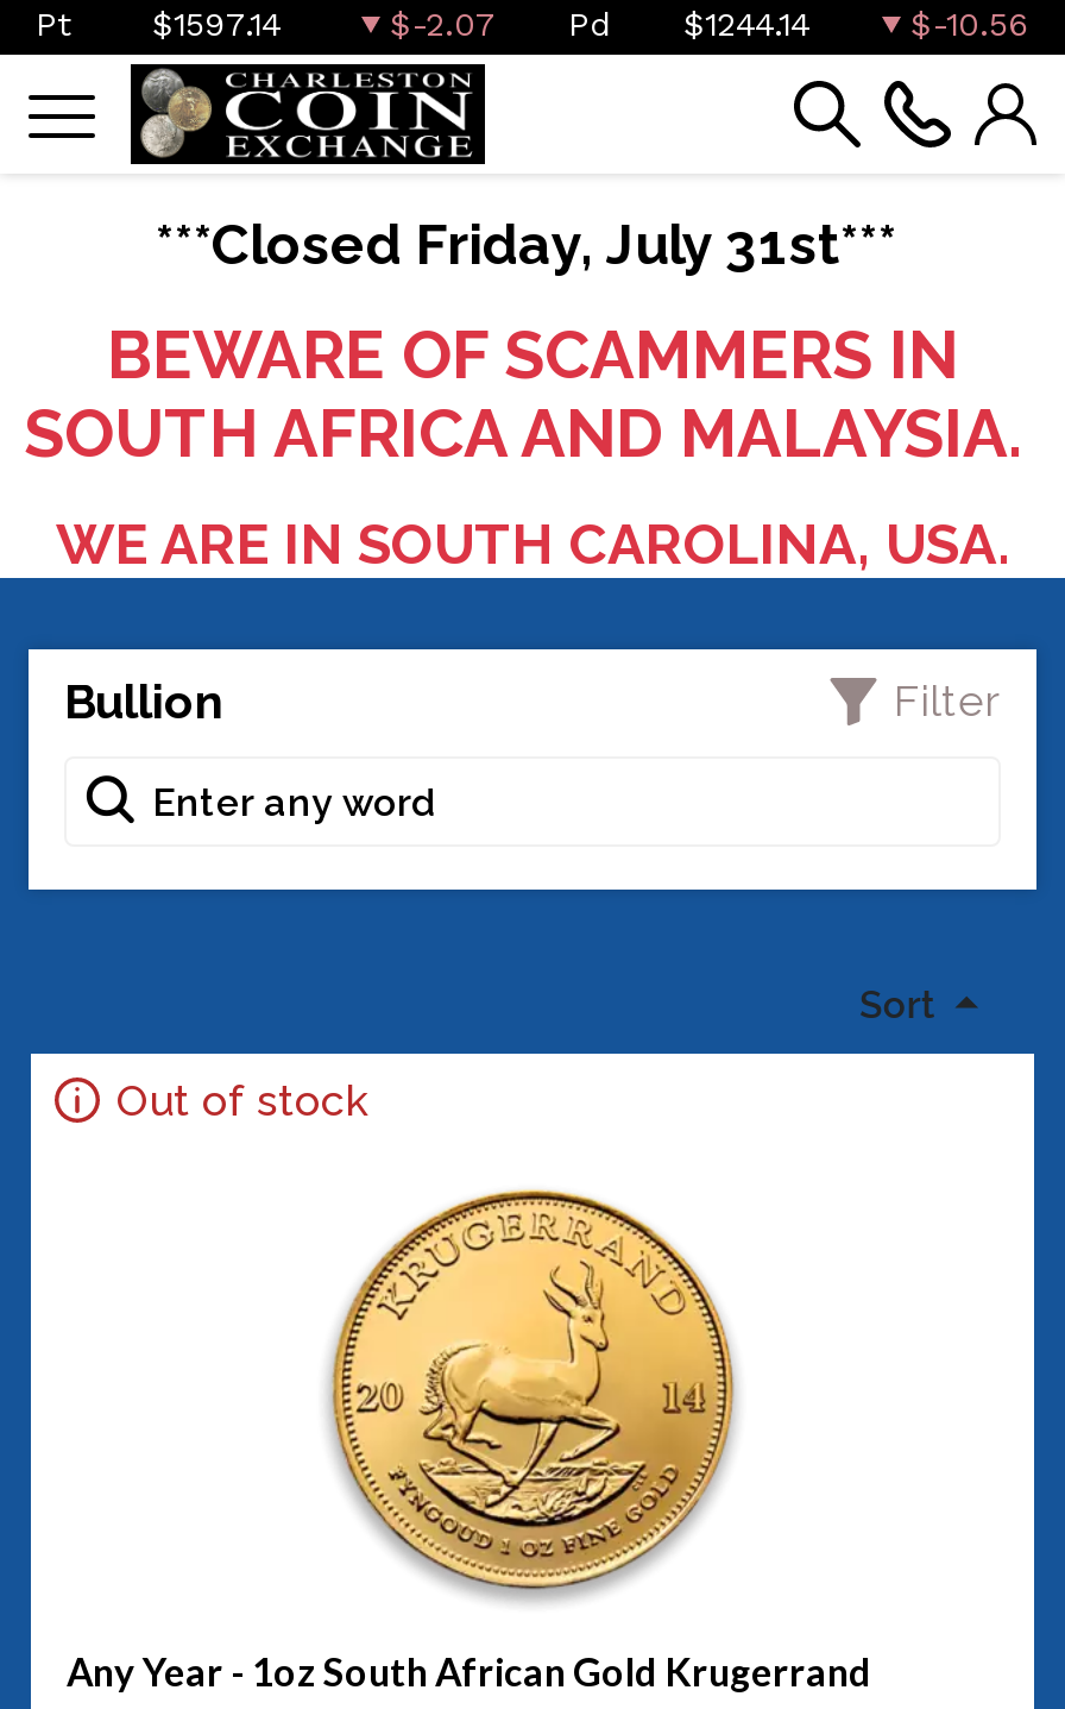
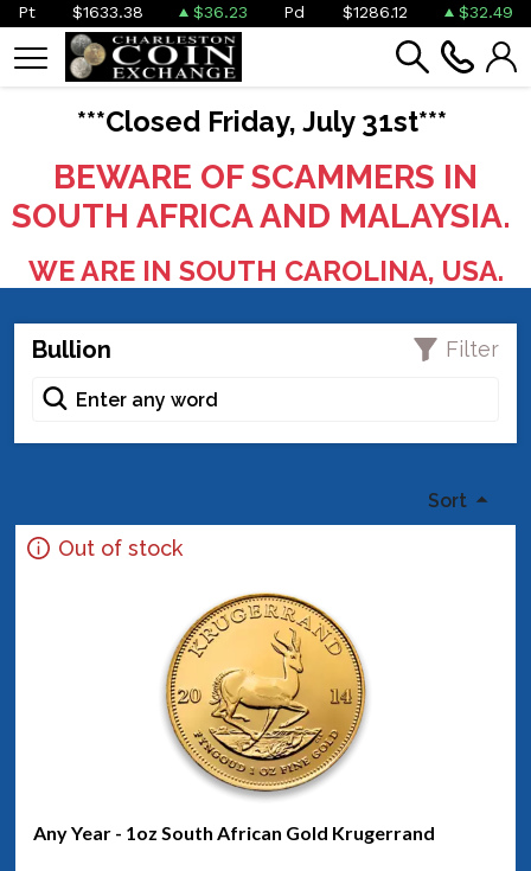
[152,5,281,43] $1597.14 -> [72,2,143,21] $1633.38
[390,5,497,43] $-2.07 -> [193,2,248,21] $36.23
[683,5,809,43] $1244.14 -> [342,2,407,21] $1286.12
[910,5,1029,43] $-10.56 -> [459,2,513,21] $32.49

